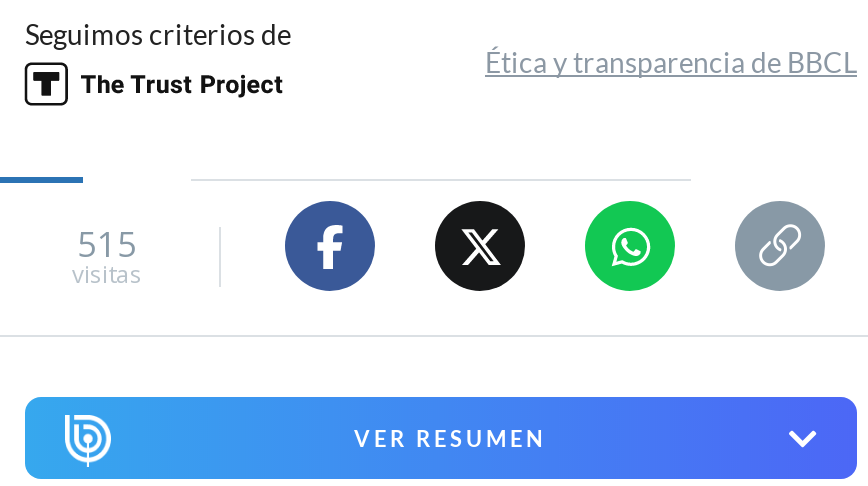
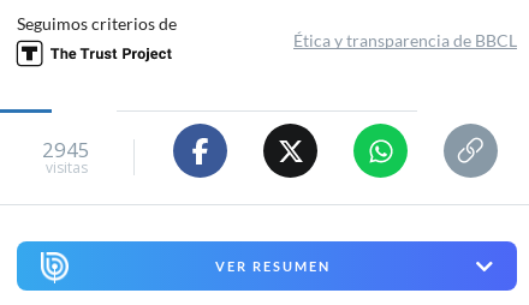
[77,221,137,267] 515 -> [42,136,90,163] 2945

